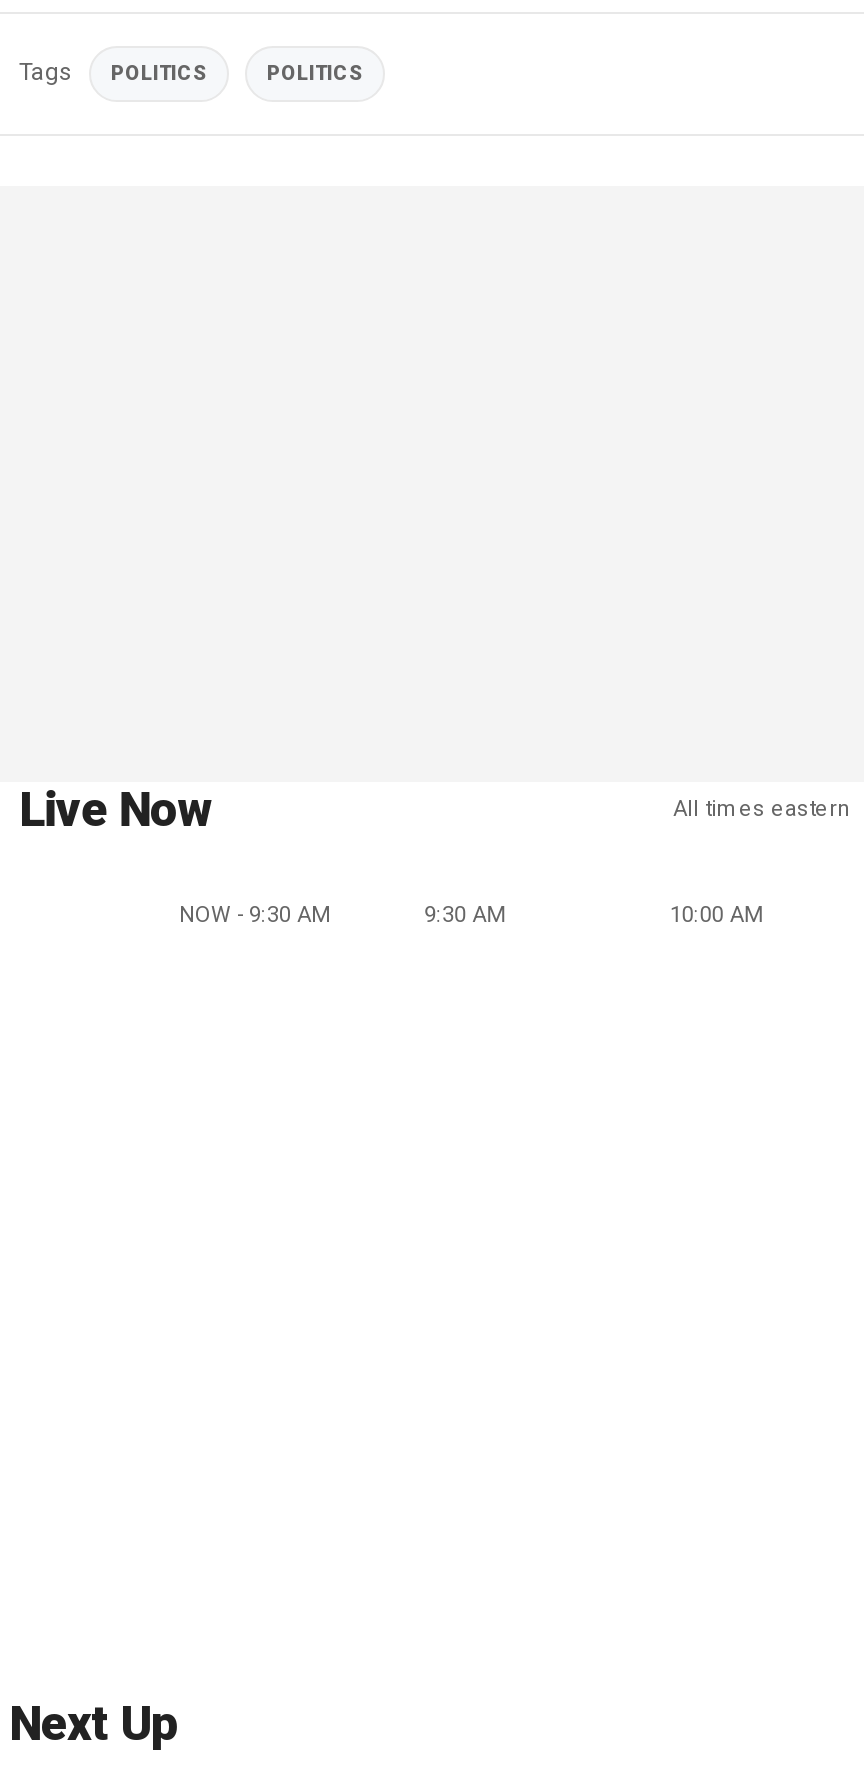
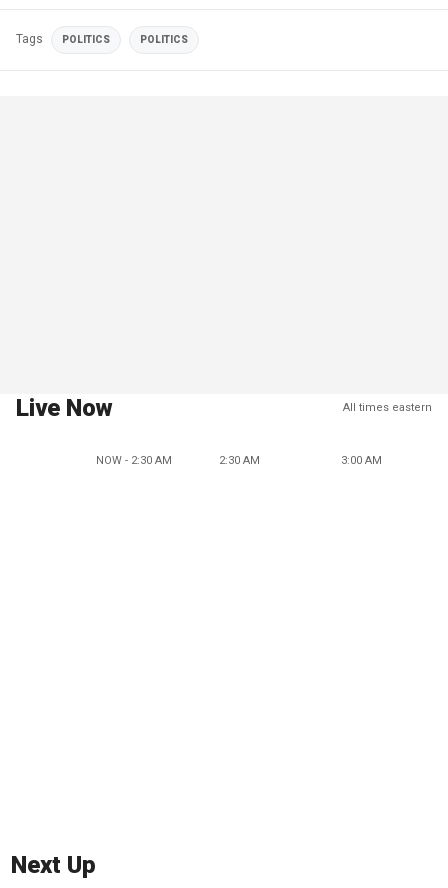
[179,902,331,928] NOW - 9:30 AM -> [96,454,172,467] NOW - 2:30 AM
[424,902,506,928] 9:30 AM -> [219,454,260,467] 2:30 AM
[670,902,764,928] 10:00 AM -> [341,454,382,467] 3:00 AM

